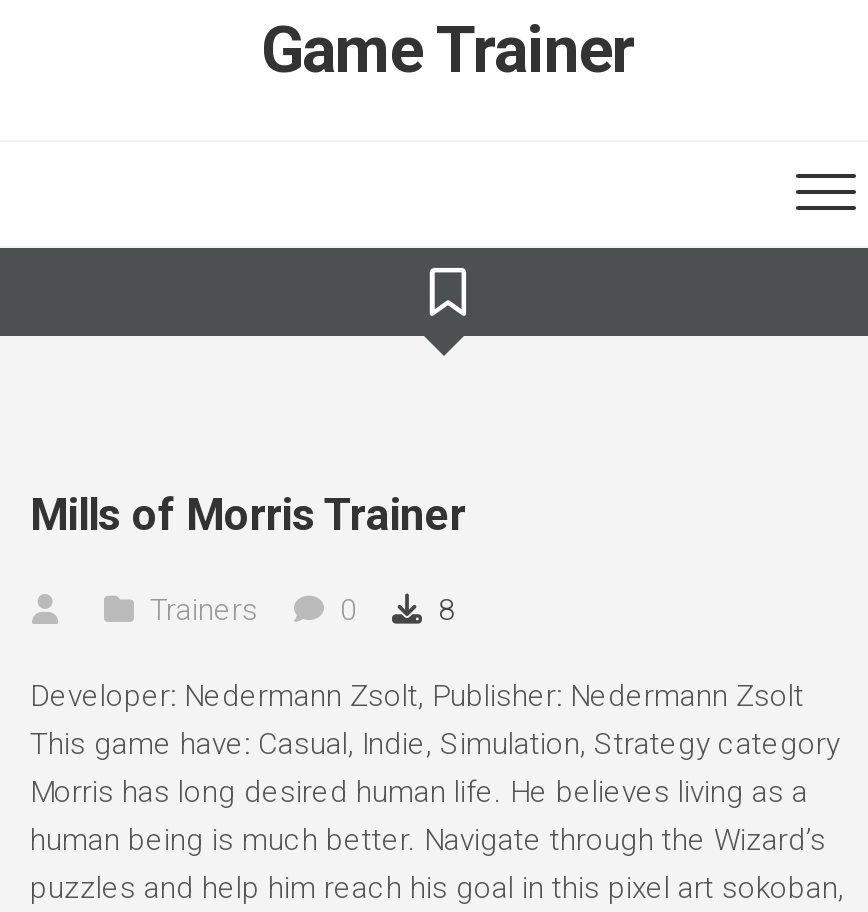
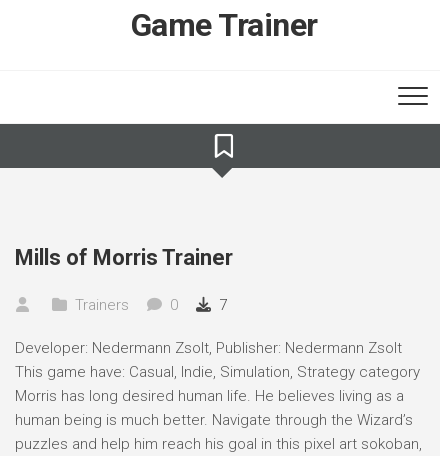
[430,592,454,628] 8 -> [215,296,227,314] 7

